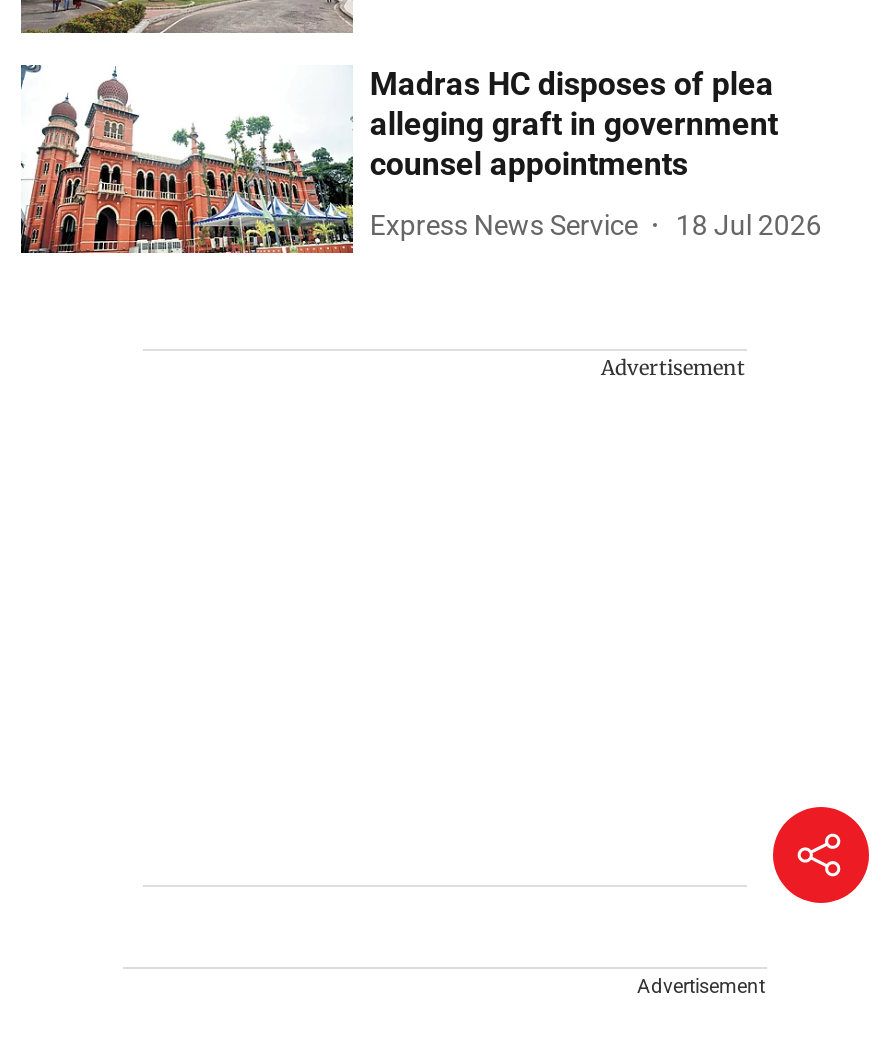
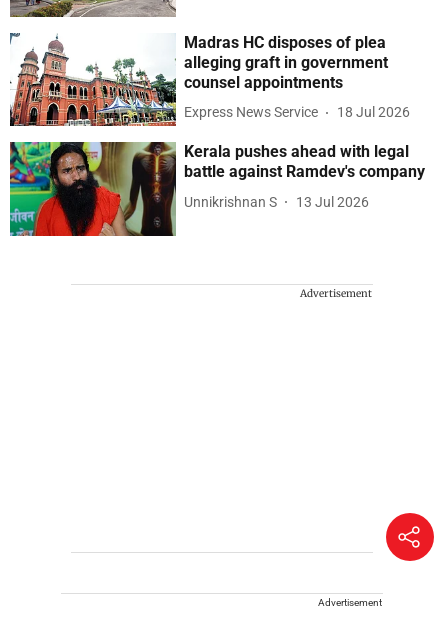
none -> [9,141,425,237] [image] | Kerala pushes ahead with legal | battle against Ramdev's company | Unnikrishnan S | 13 Jul 2026

